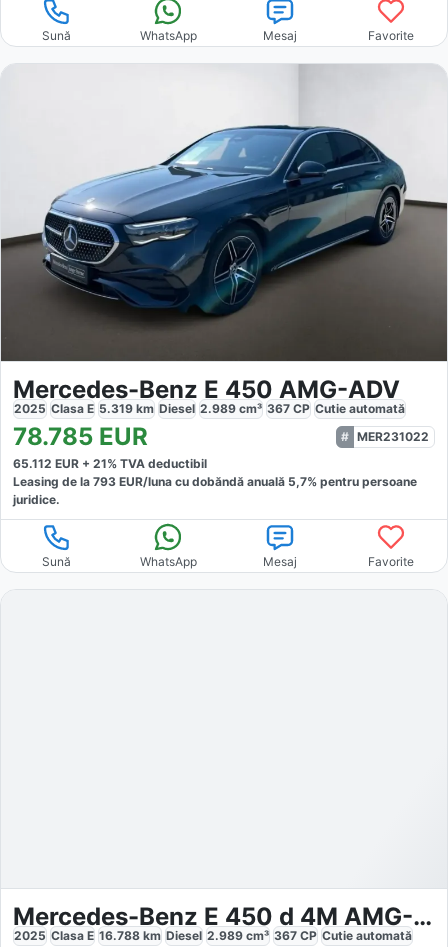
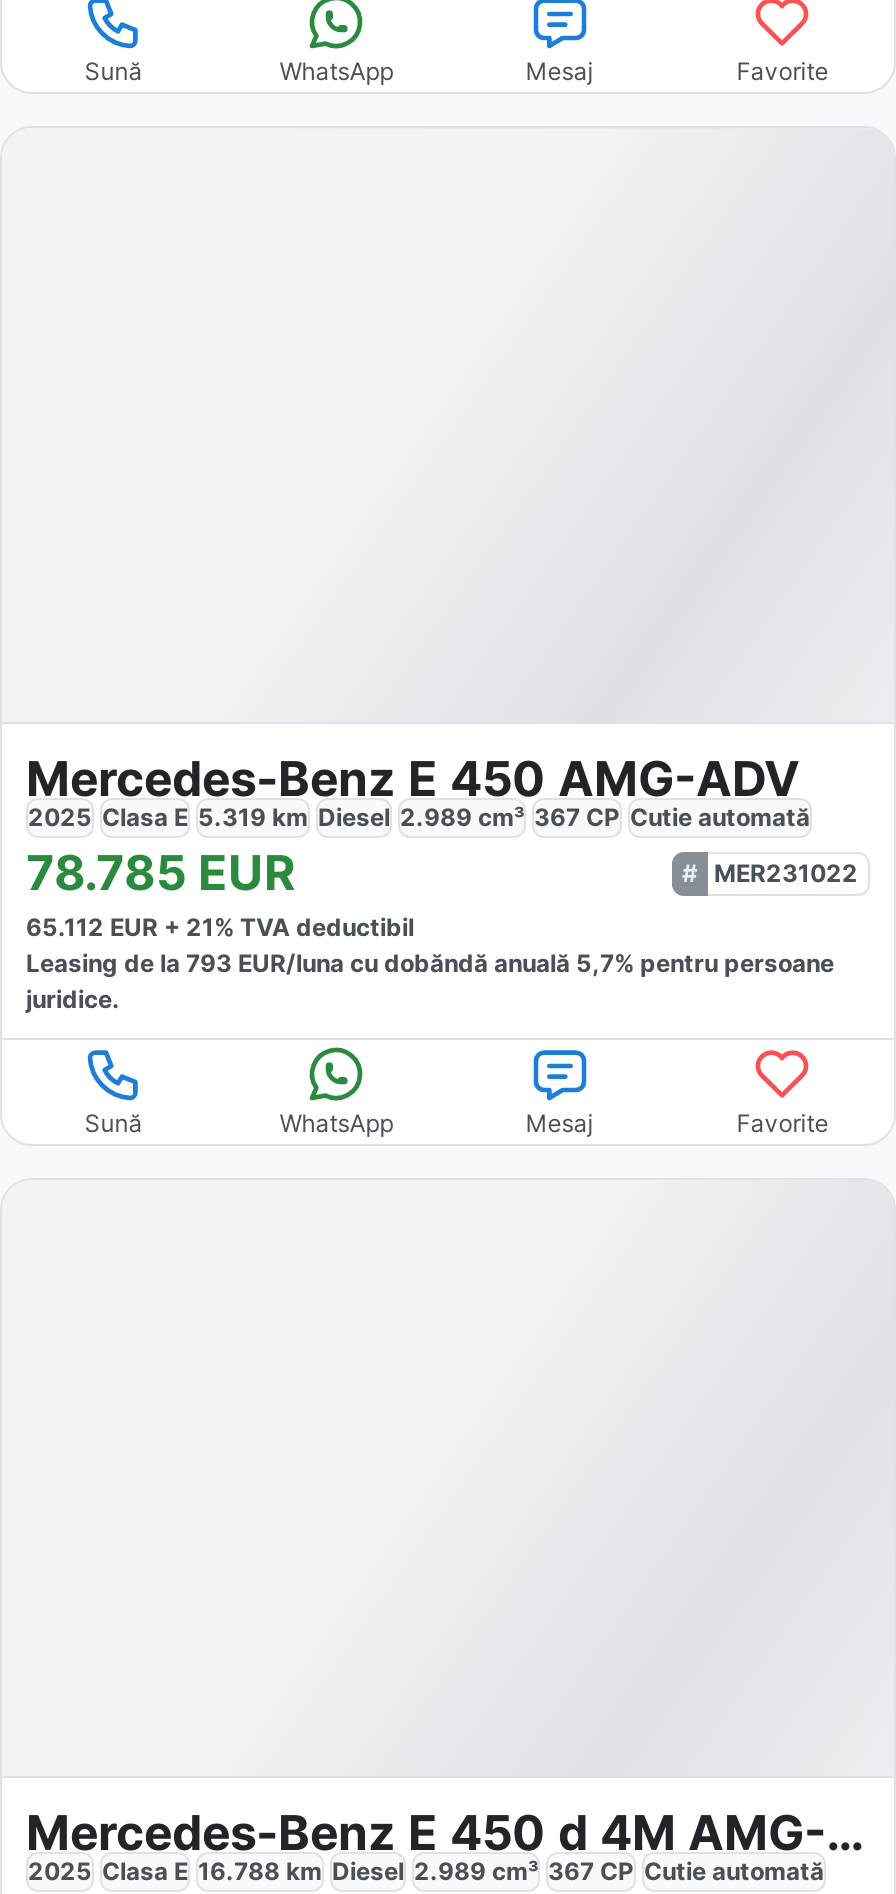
[3,64,445,362] [image] -> none

